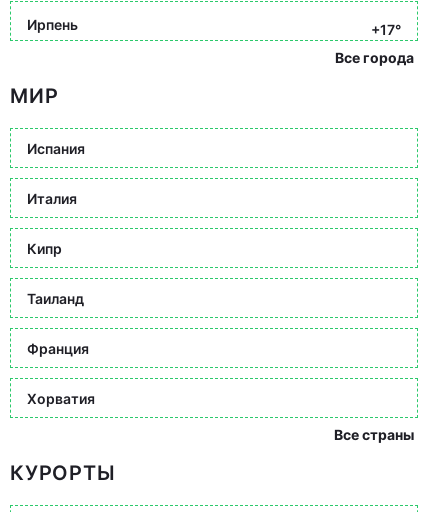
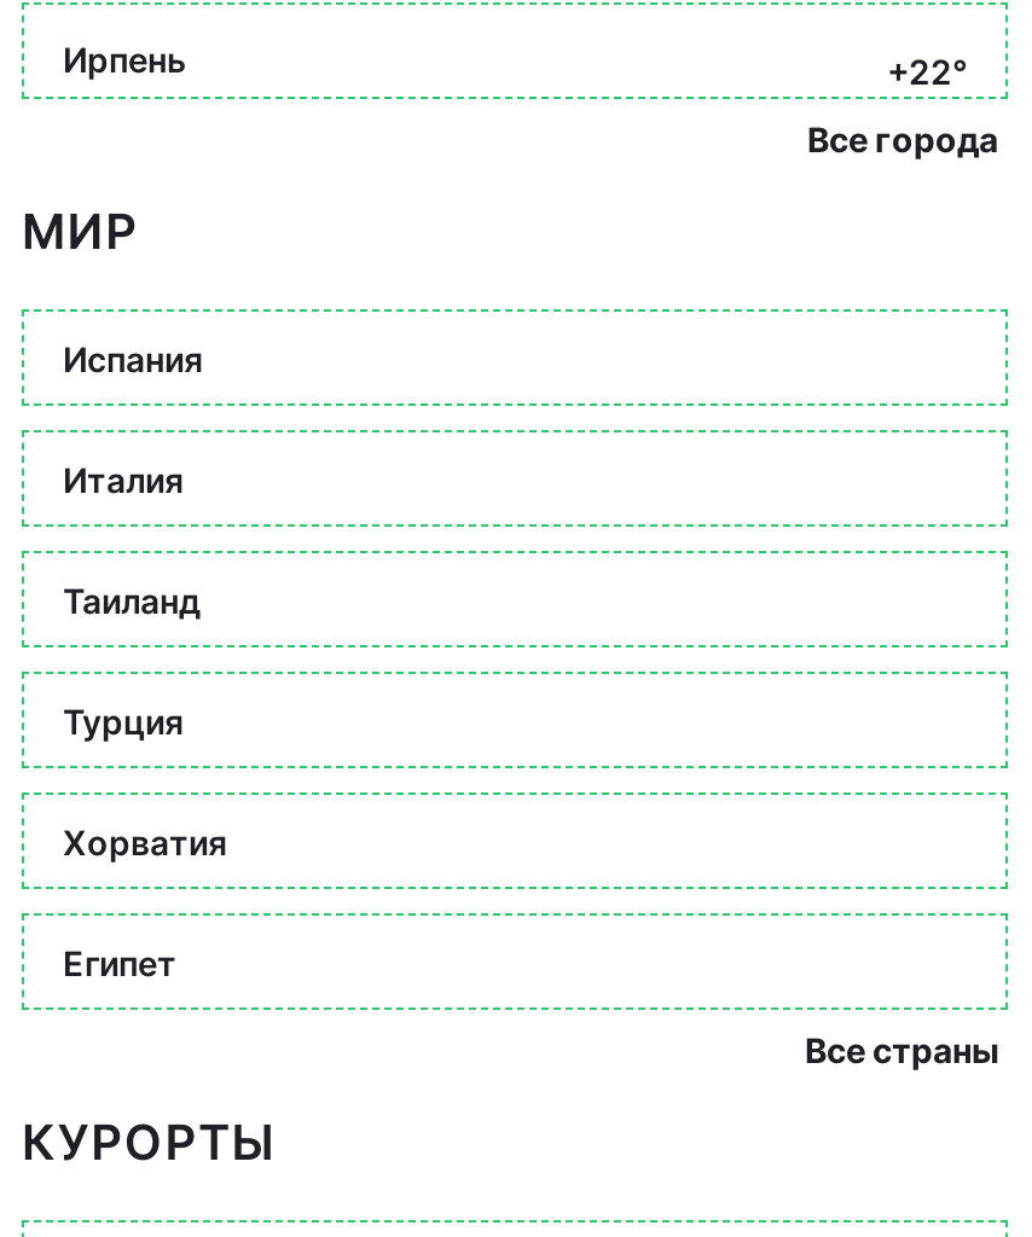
[371,21,401,38] +17° -> [887,51,967,92] +22°
[27,239,62,256] Кипр -> none
moved [27,289,84,306] -> [63,579,201,620]: Таиланд
[27,339,89,356] Франция -> [63,699,184,741] Турция
moved [27,389,95,406] -> [63,820,227,861]: Хорватия
none -> [63,941,176,982] Египет

